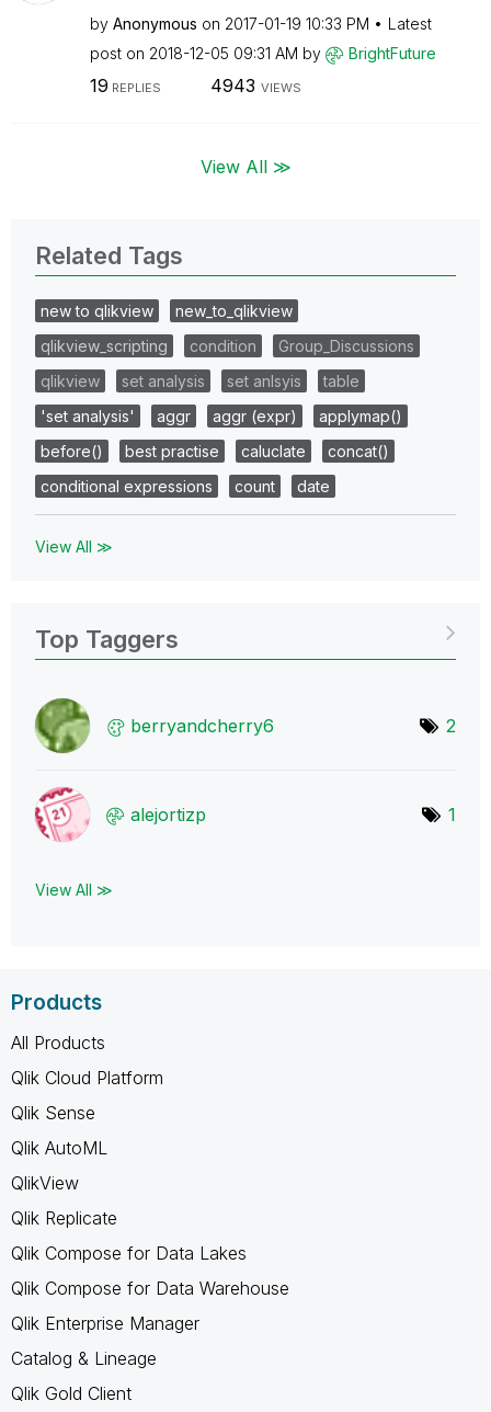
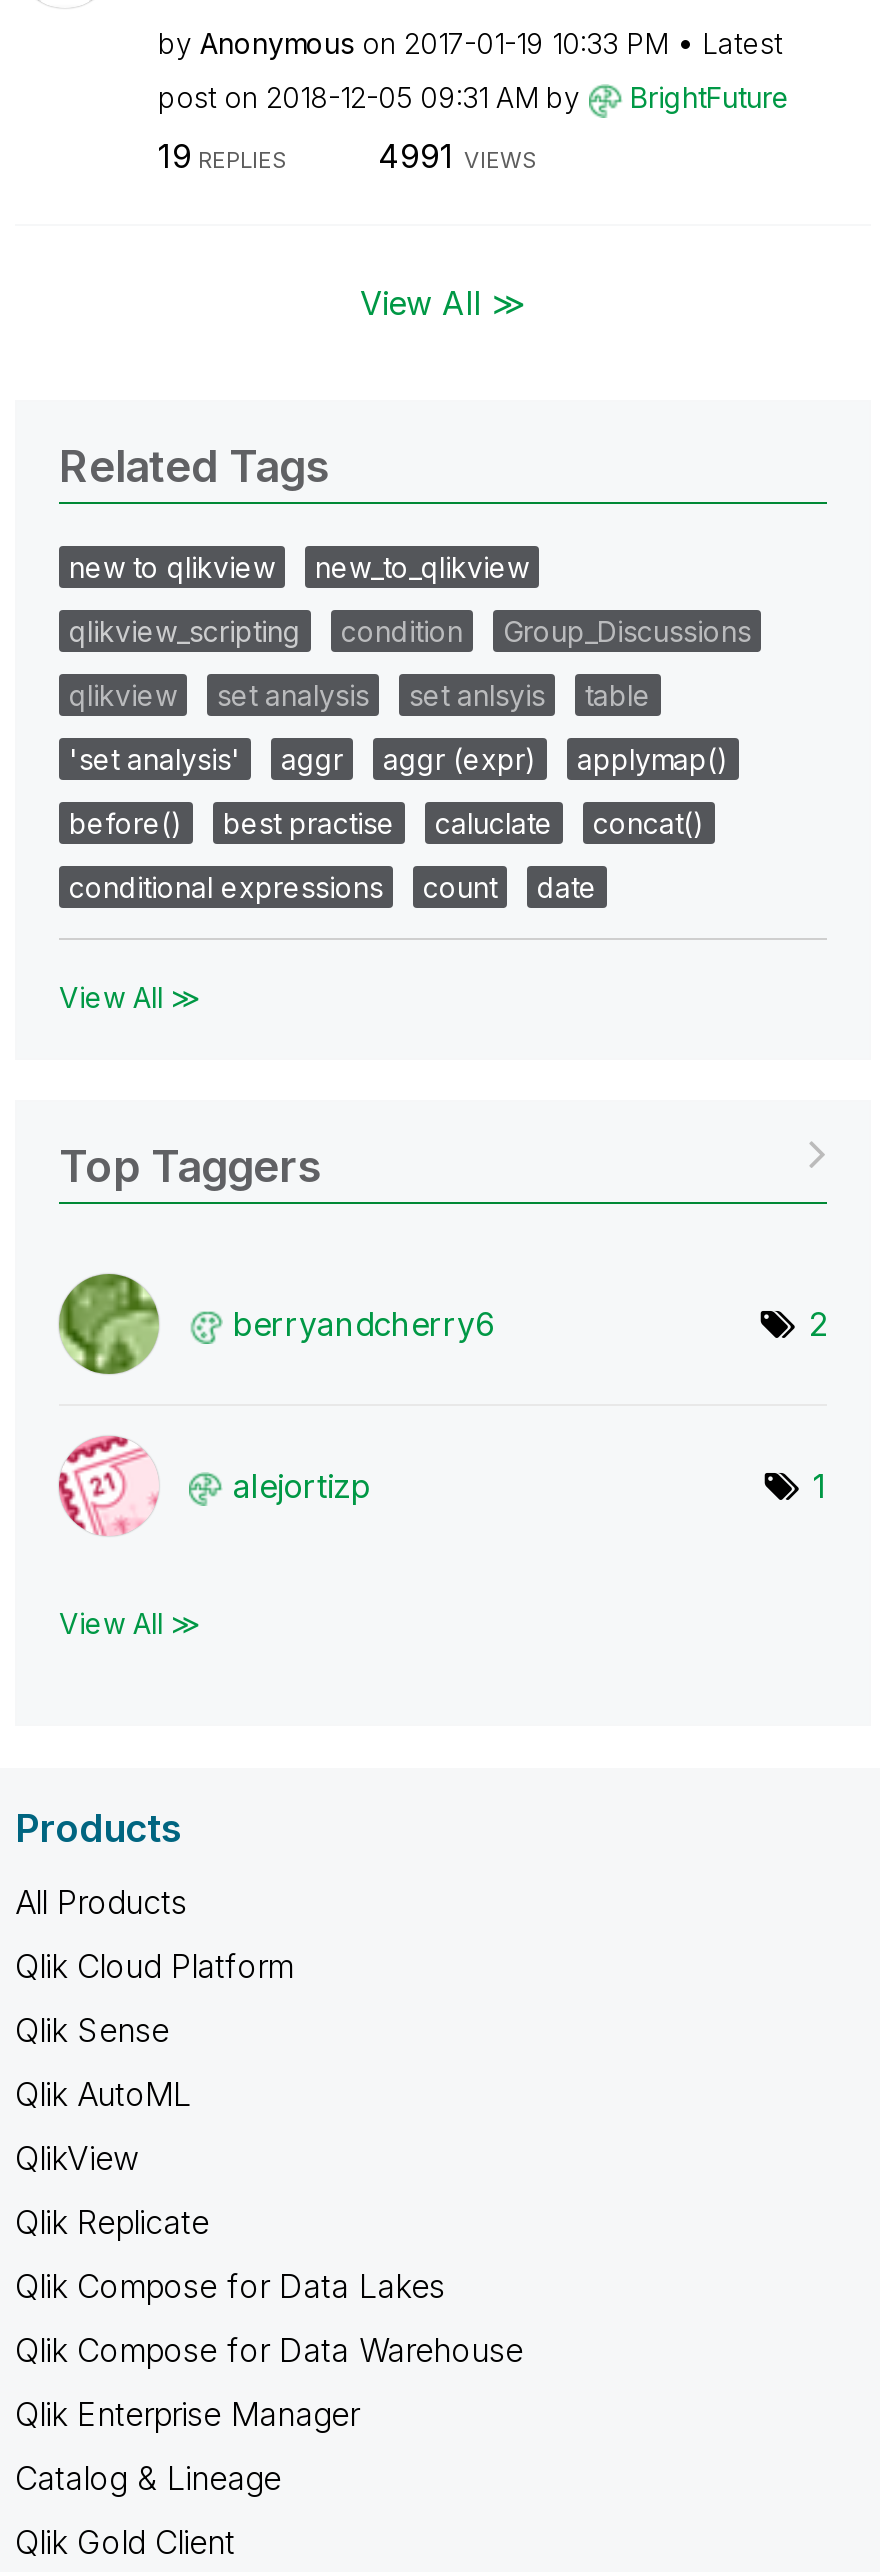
[210,74,301,96] 4943 VIEWS -> [378,135,538,175] 4991 VIEWS

